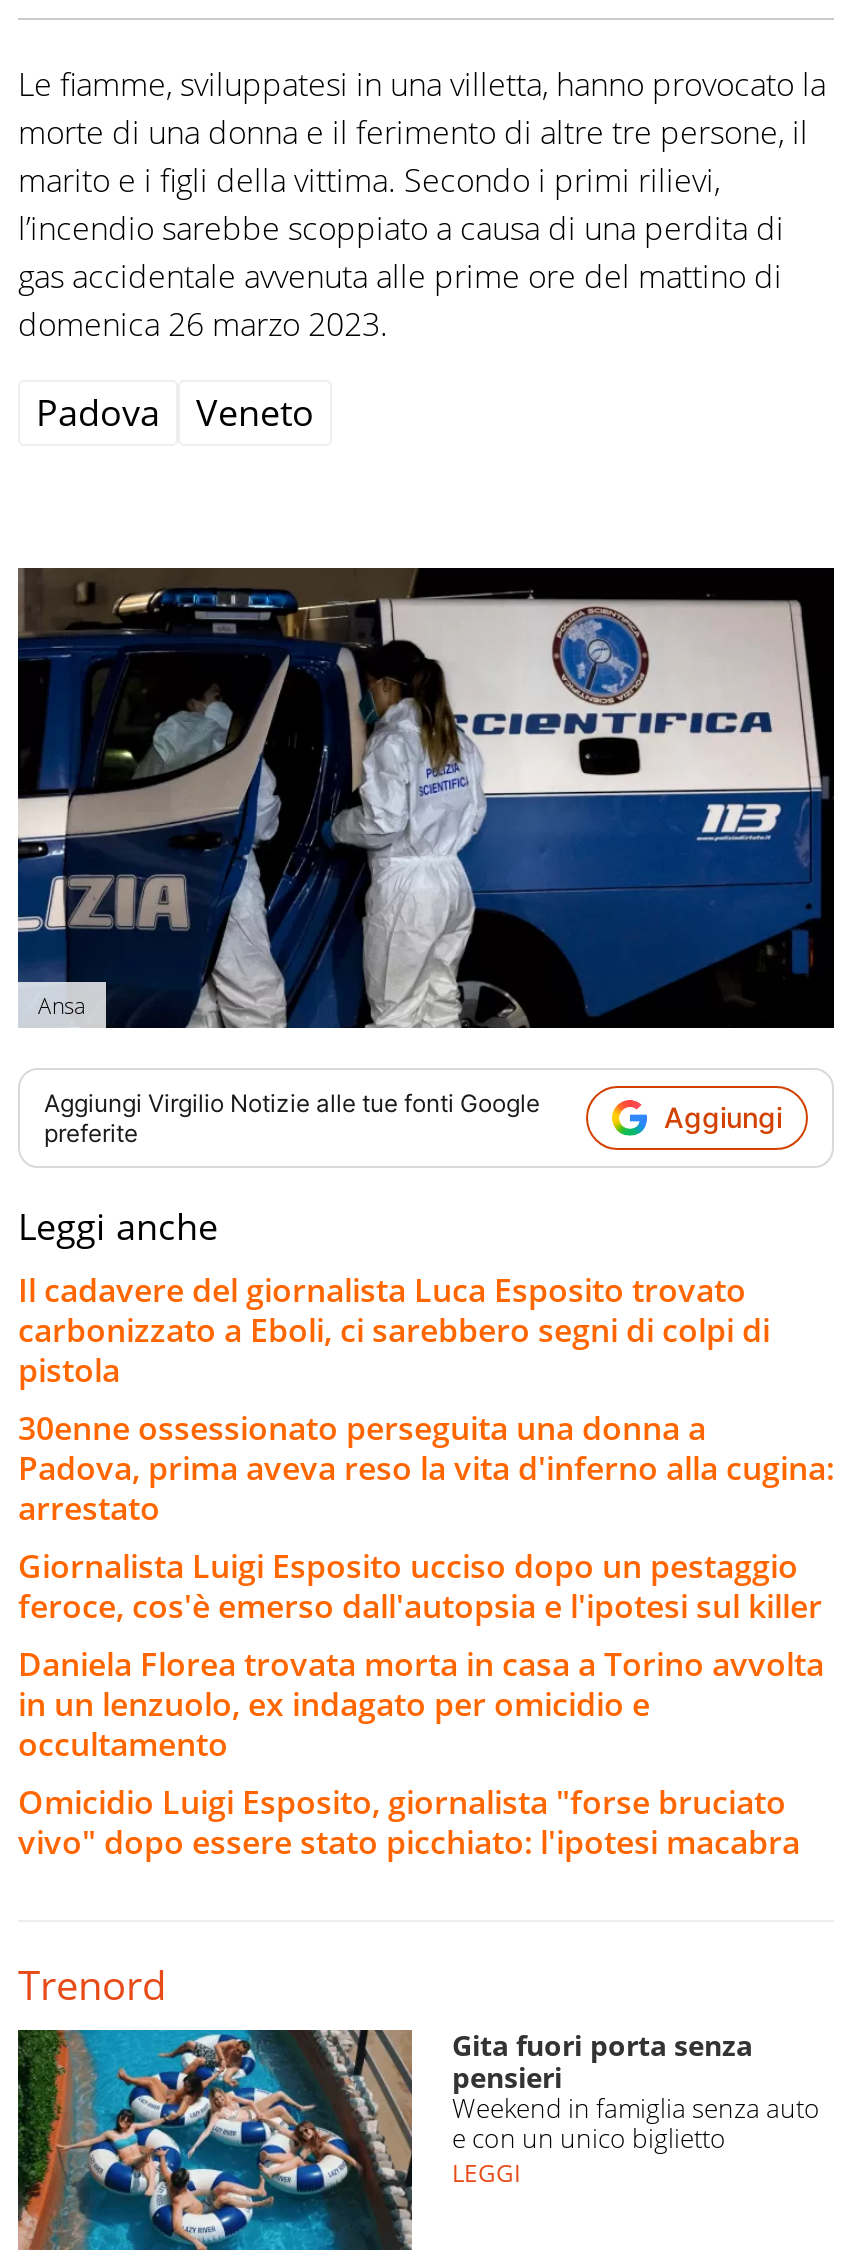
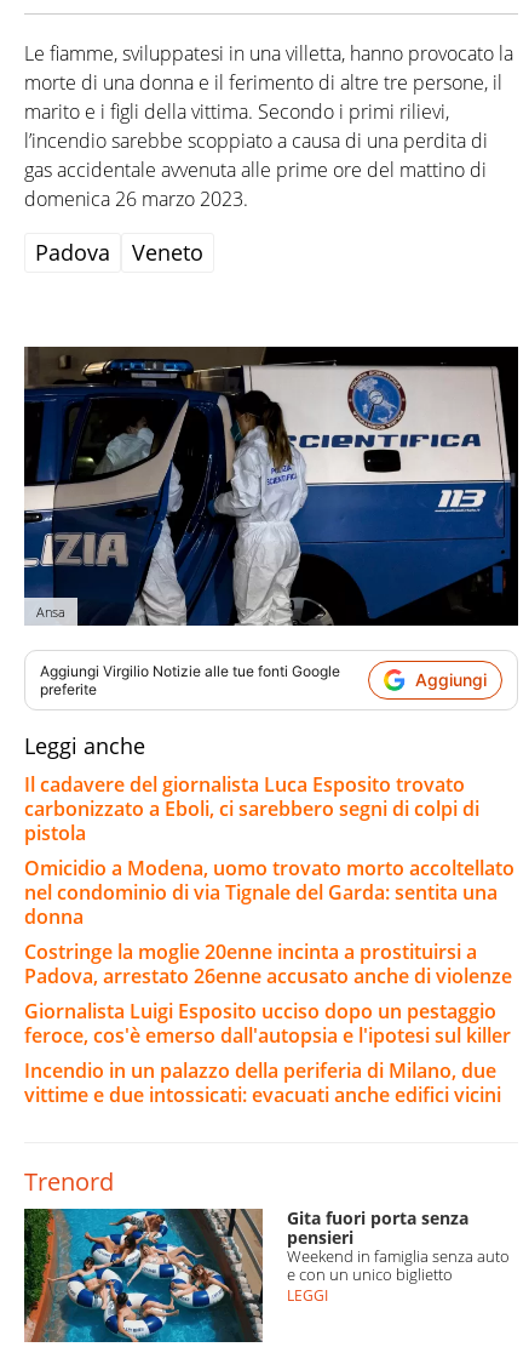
[18,1405,834,1529] 30enne ossessionato perseguita una donna a | Padova, prima aveva reso la vita d'inferno alla cugina: | arrestato -> [24,854,514,989] Omicidio a Modena, uomo trovato morto accoltellato | nel condominio di via Tignale del Garda: sentita una | donna | Costringe la moglie 20enne incinta a prostituirsi a | Padova, arrestato 26enne accusato anche di violenze
moved [18,1543,822,1627] -> [24,997,511,1048]: Giornalista Luigi Esposito ucciso dopo un pestaggio | feroce, cos'è emerso dall'autopsia e l'ipotesi sul killer
[18,1641,824,1863] Daniela Florea trovata morta in casa a Torino avvolta | in un lenzuolo, ex indagato per omicidio e | occultamento | Omicidio Luigi Esposito, giornalista "forse bruciato | vivo" dopo essere stato picchiato: l'ipotesi macabra -> [24,1057,501,1108] Incendio in un palazzo della periferia di Milano, due | vittime e due intossicati: evacuati anche edifici vicini

